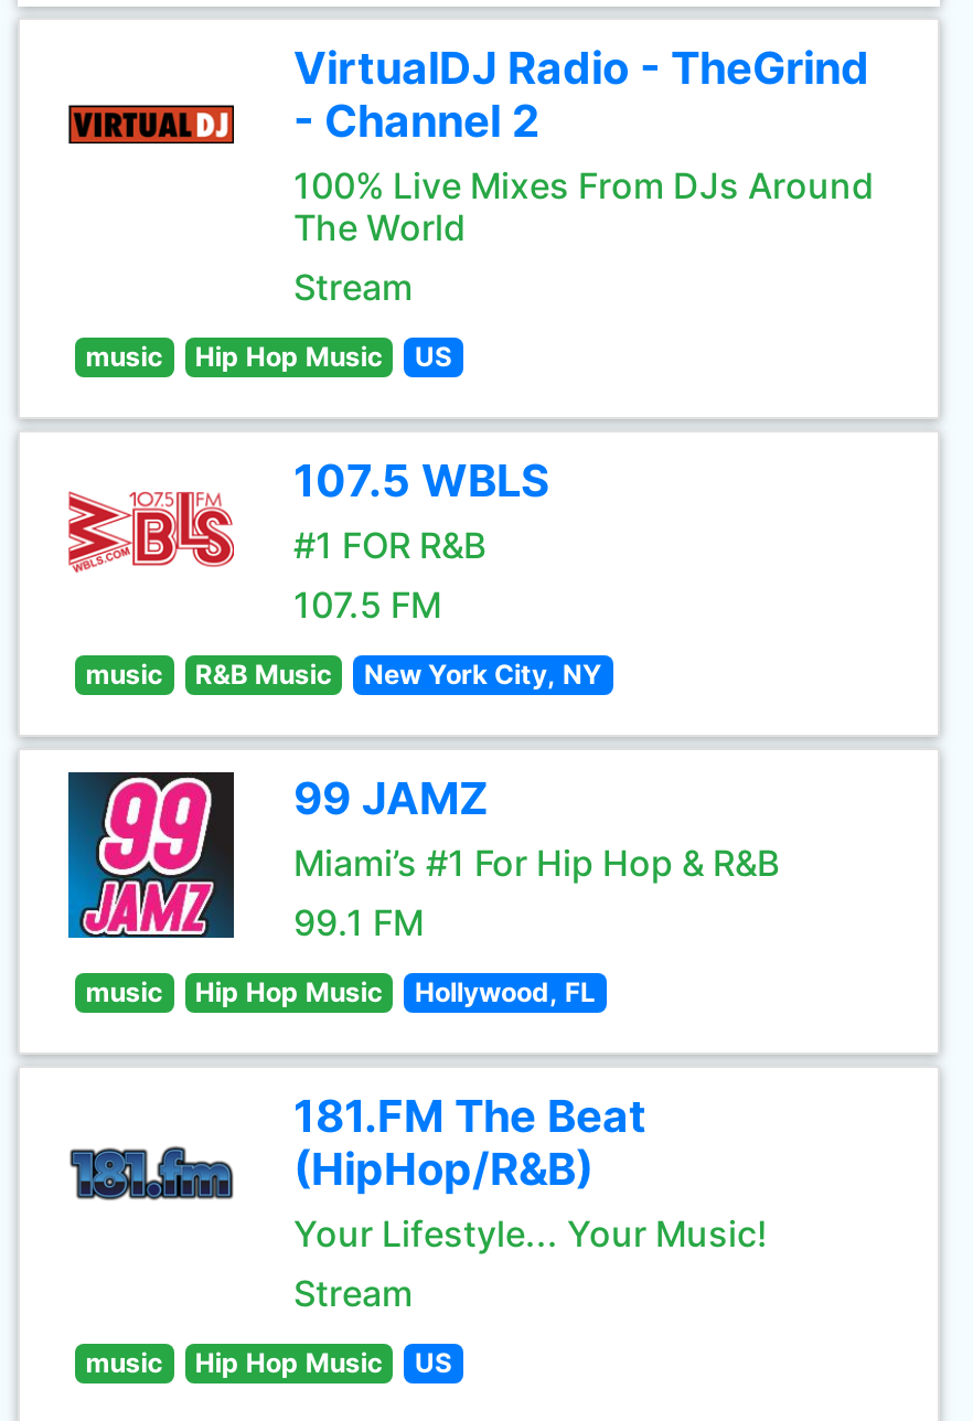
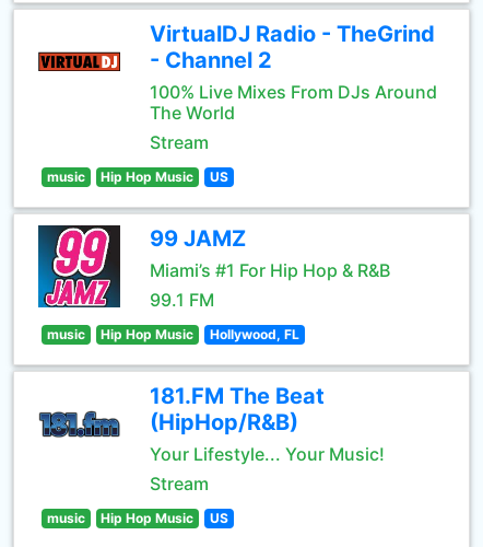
[66,455,602,691] [image] | 107.5 WBLS | #1 FOR R&B | 107.5 FM | music | R&B Music | New York City, NY -> none

